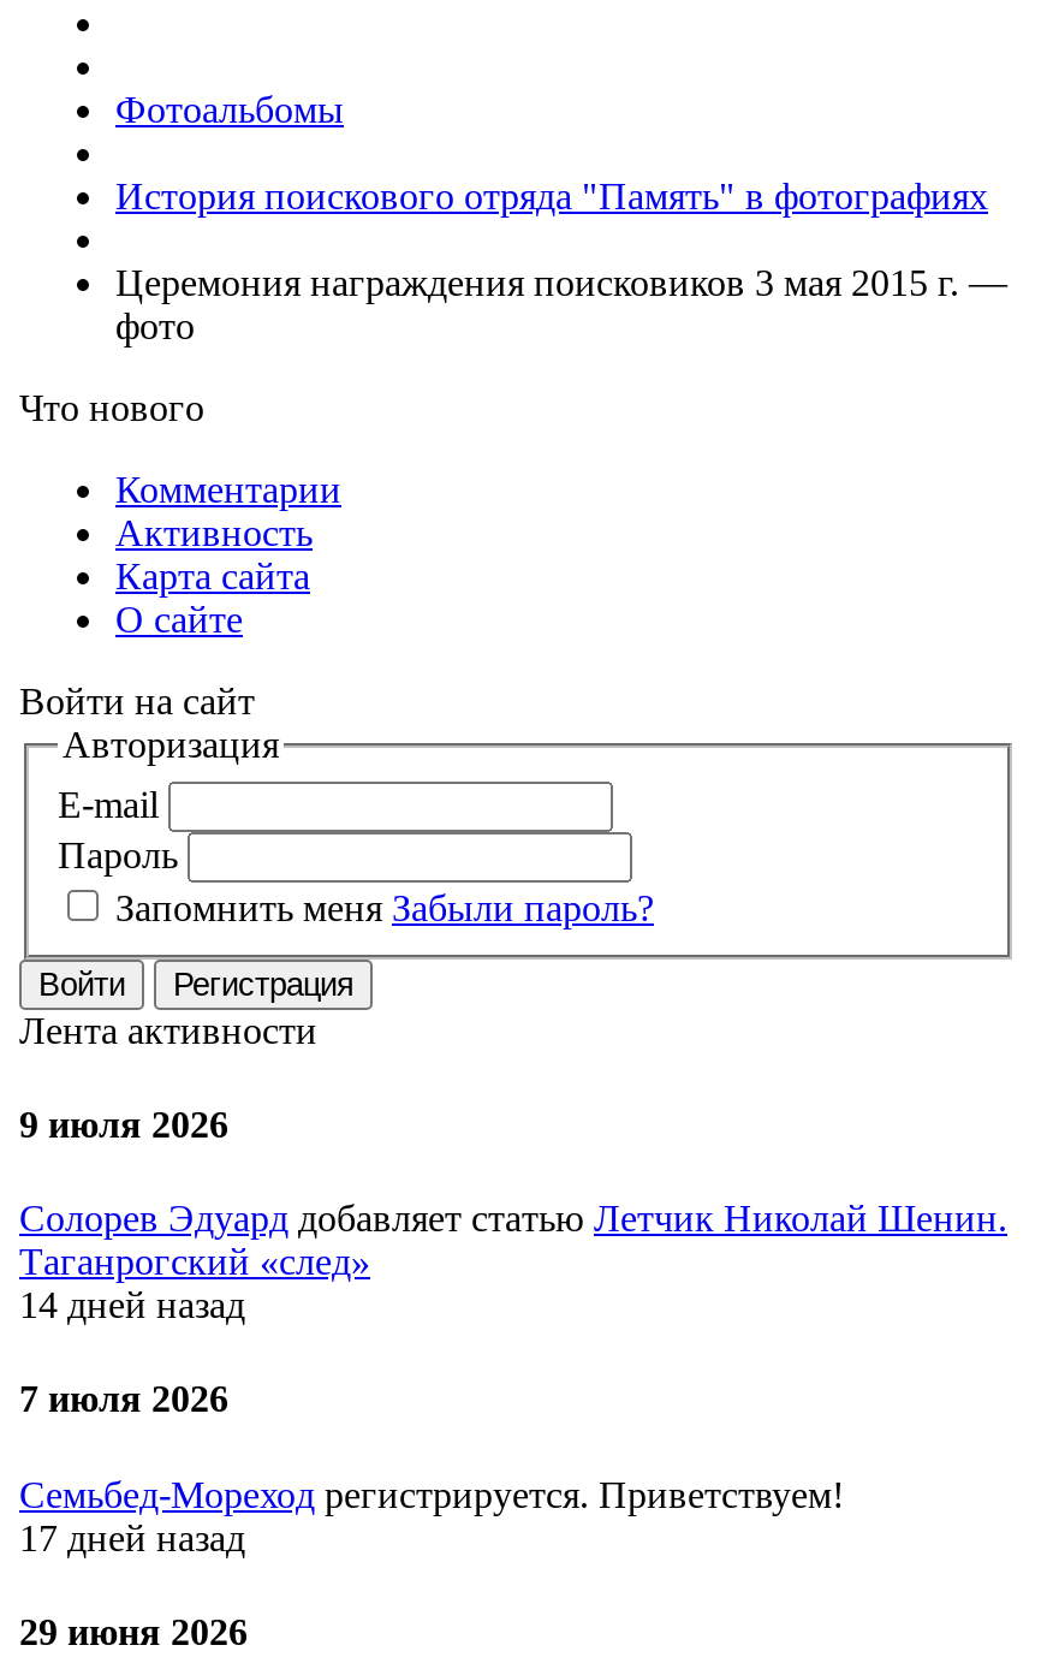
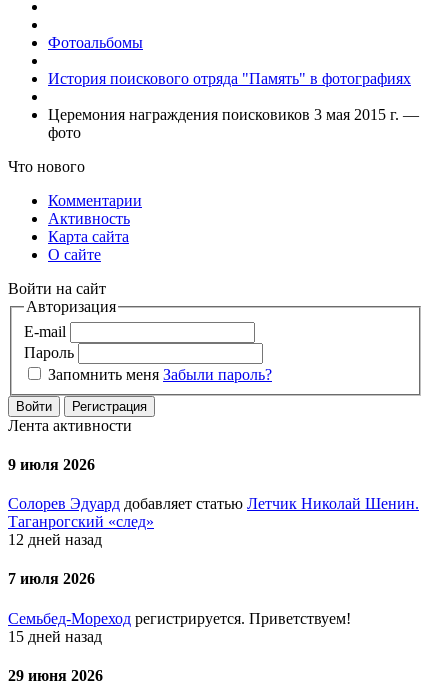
[19,1284,245,1325] 14 дней назад -> [8,531,102,548] 12 дней назад
[19,1517,245,1558] 17 дней назад -> [8,628,102,645] 15 дней назад

